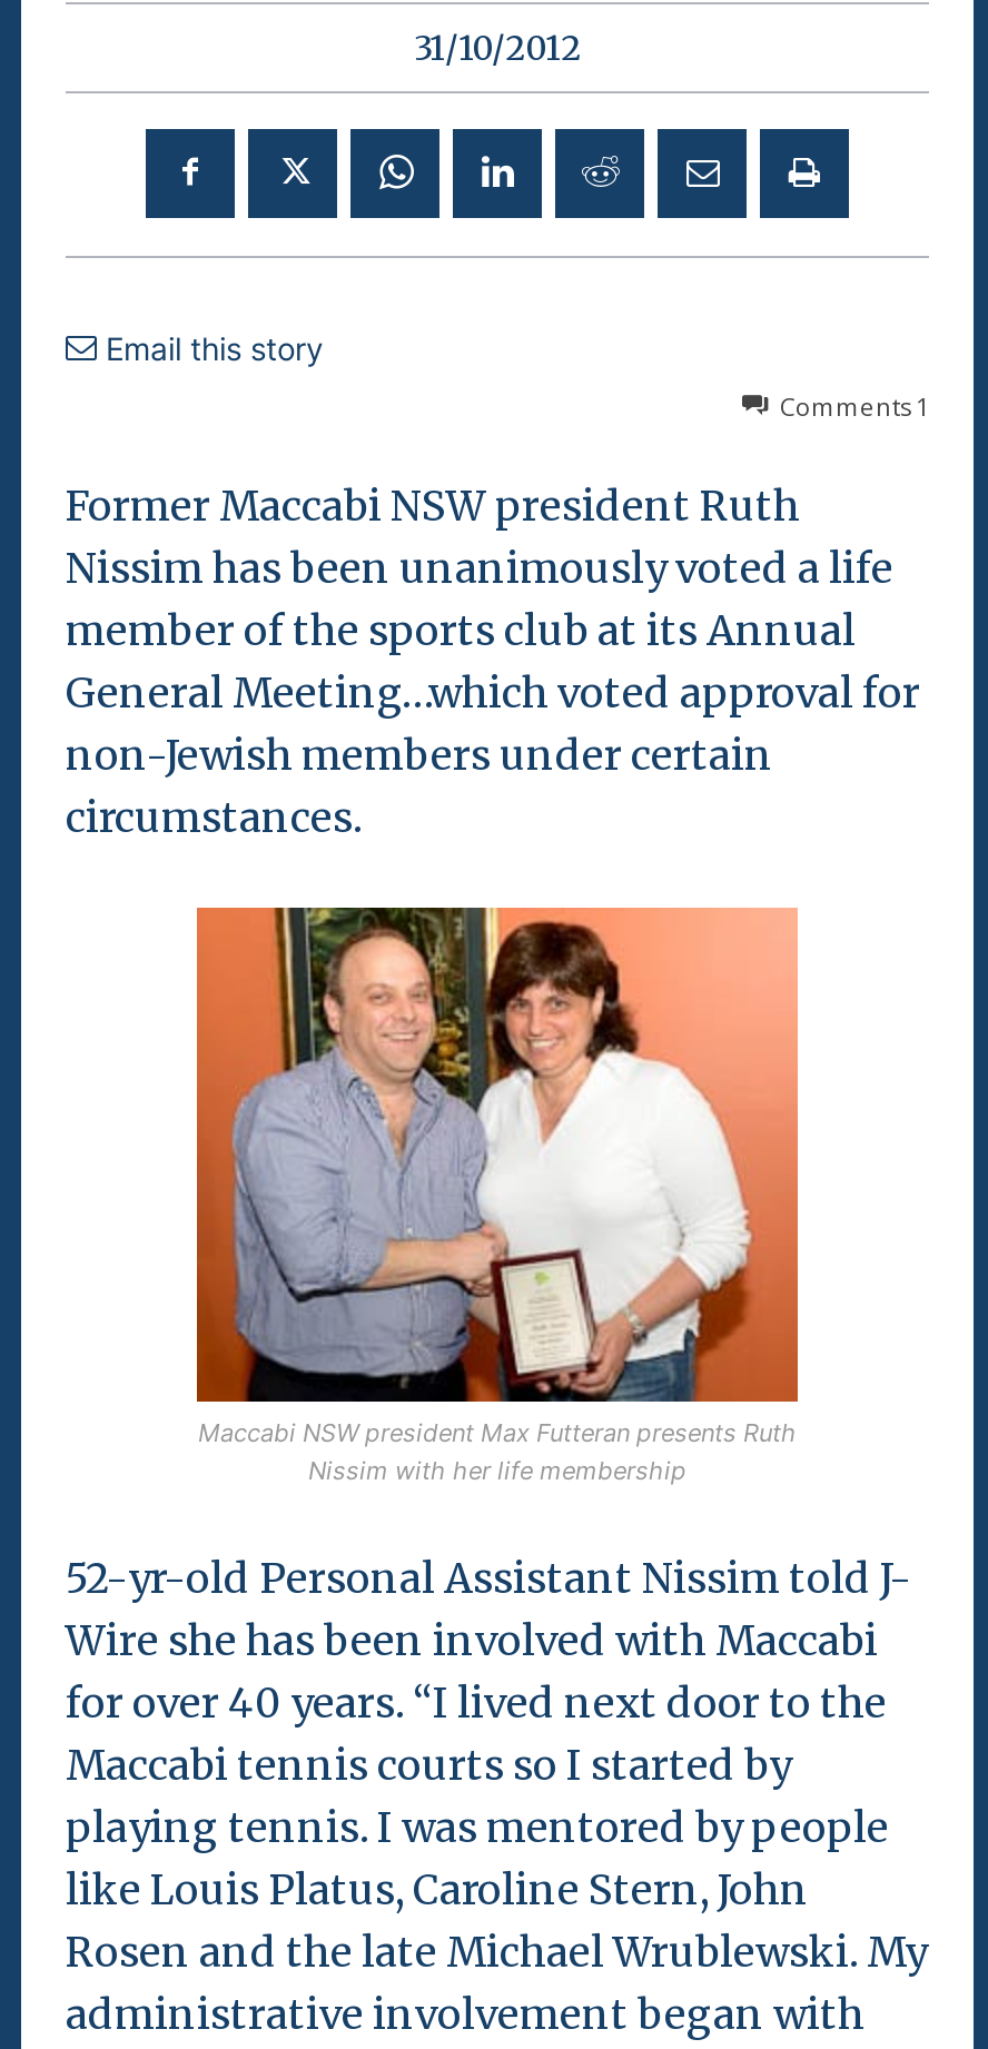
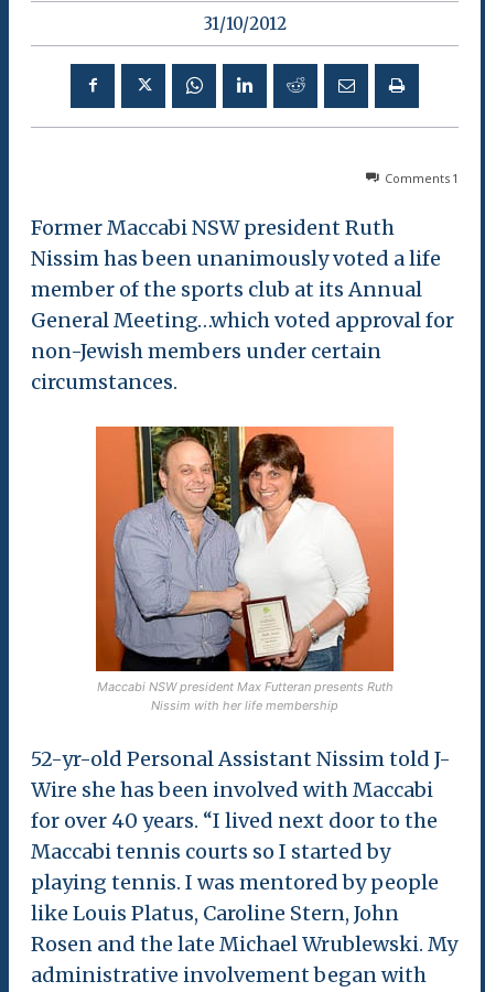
[97,329,324,367] Email this story -> none

